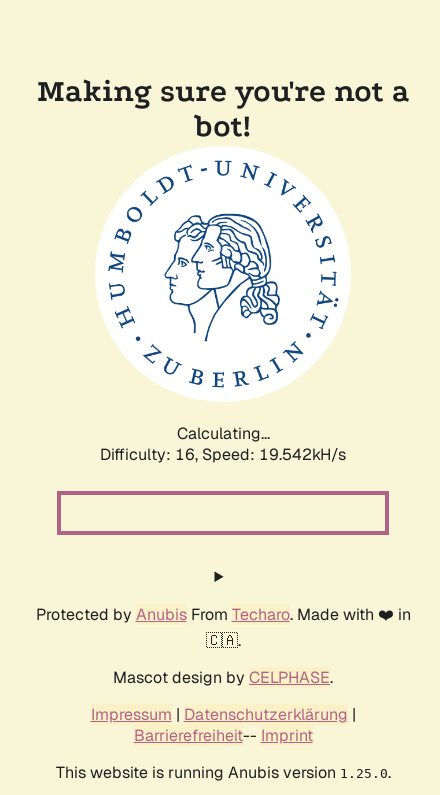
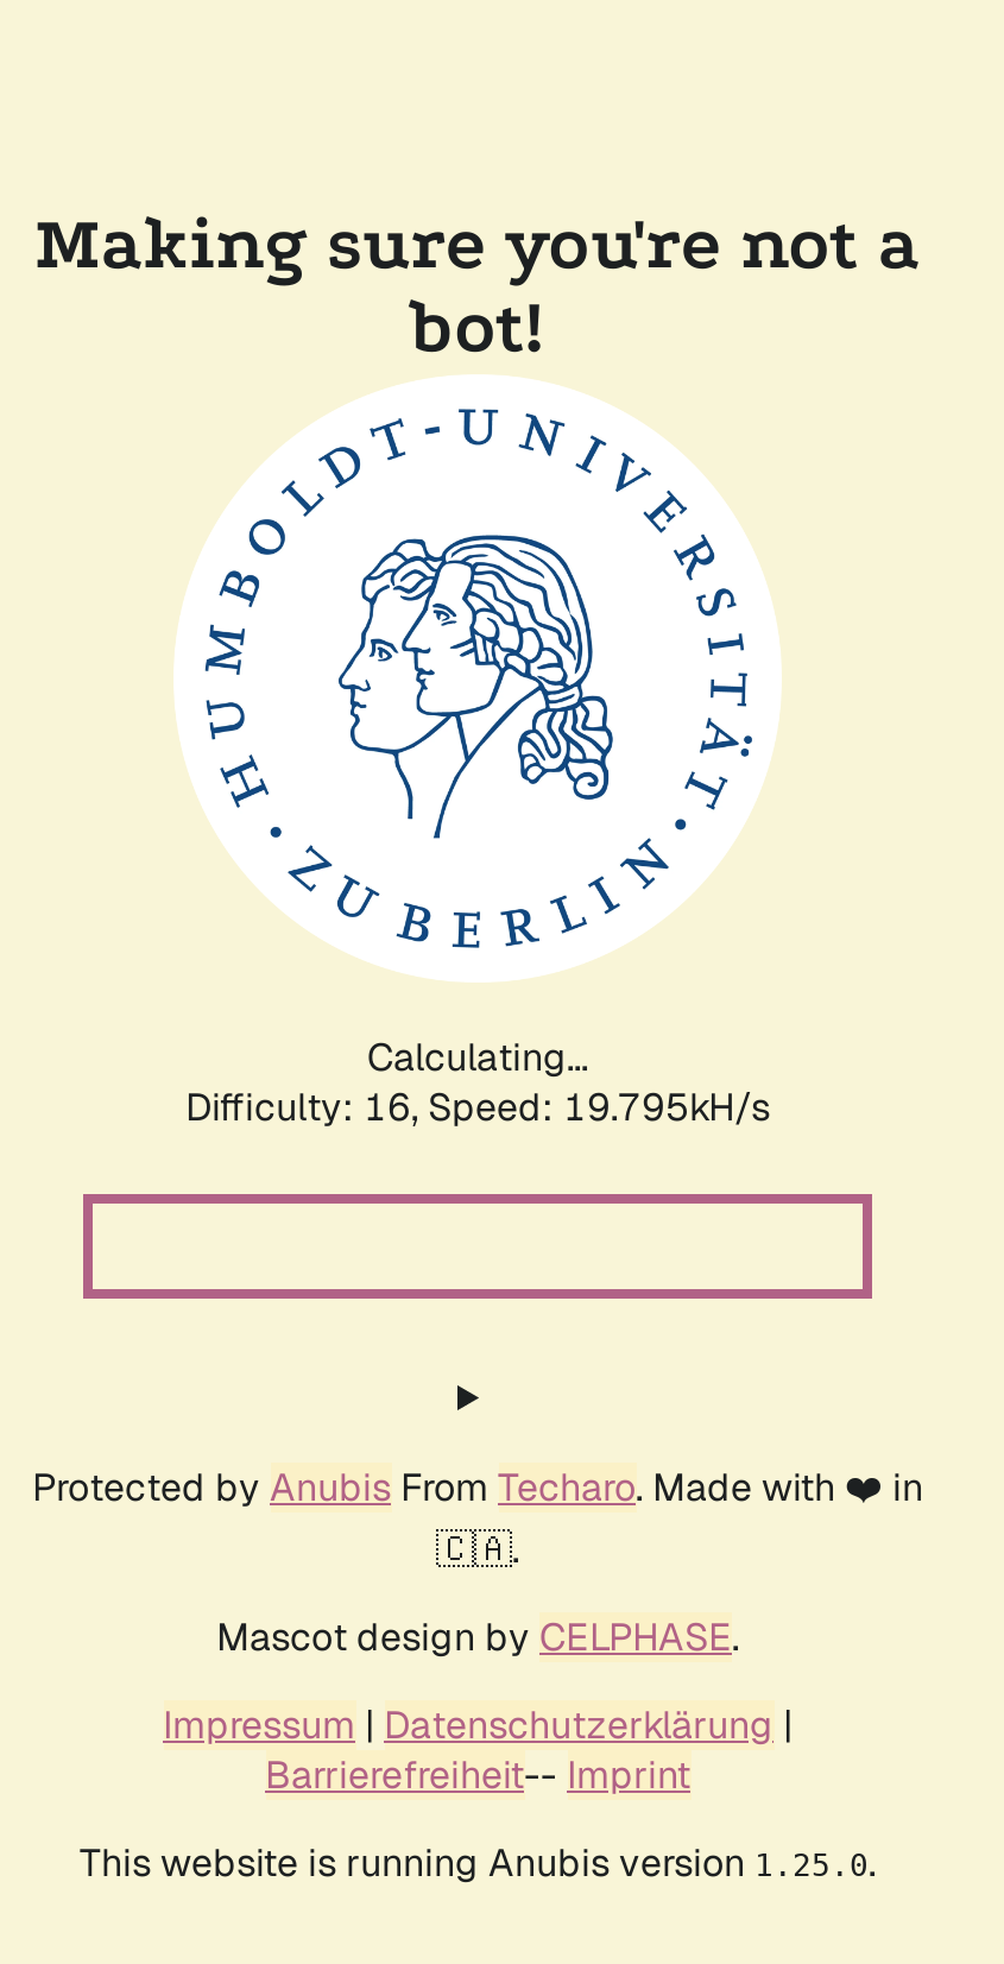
[100,444,346,465] Difficulty: 16, Speed: 19.542kH/s -> [185,1082,770,1132] Difficulty: 16, Speed: 19.795kH/s

